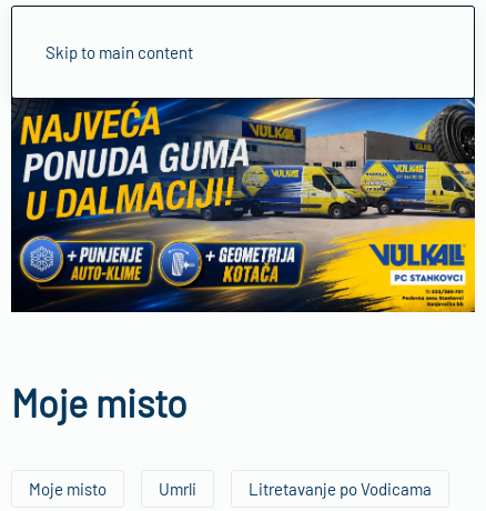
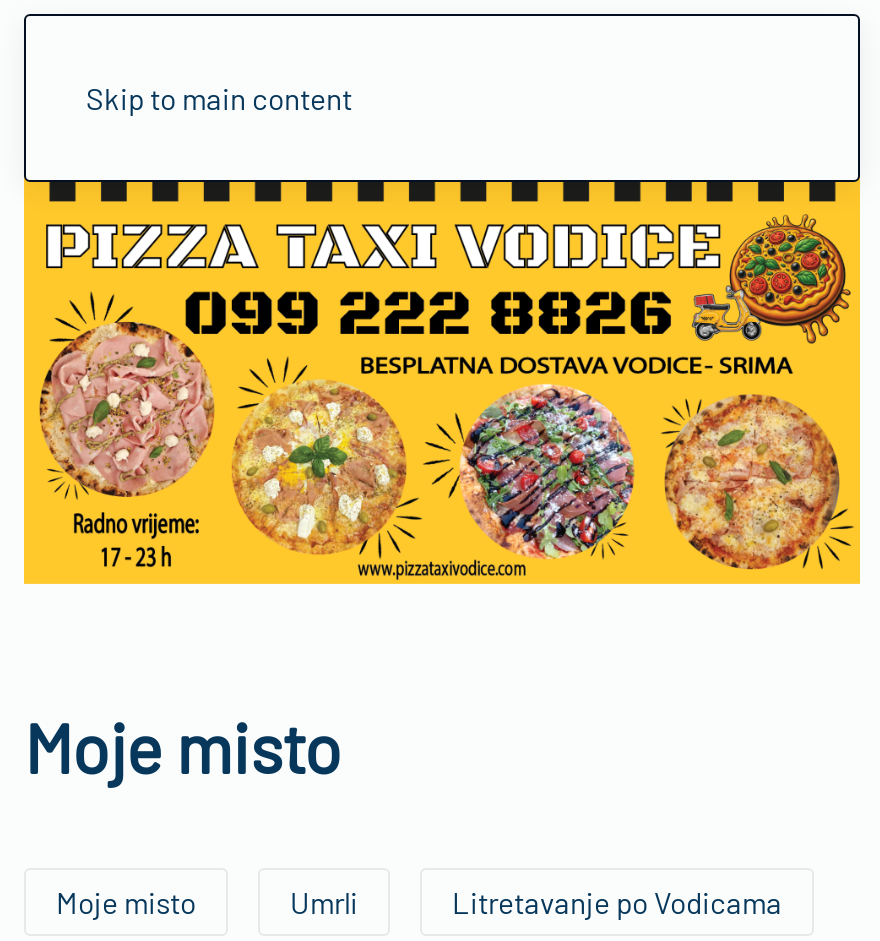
[10,97,476,313] [image] -> [22,178,862,586] [image]

